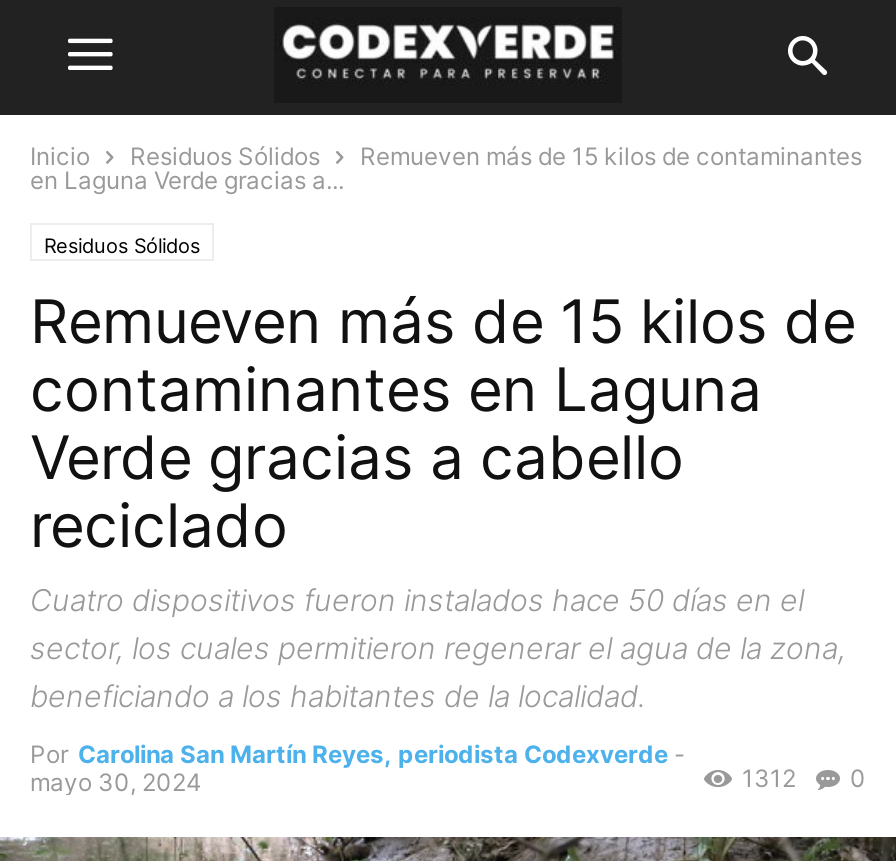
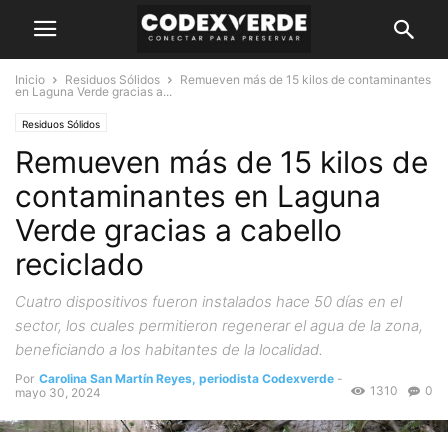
[742,763,866,793] 1312 0 -> [370,383,433,398] 1310 0

